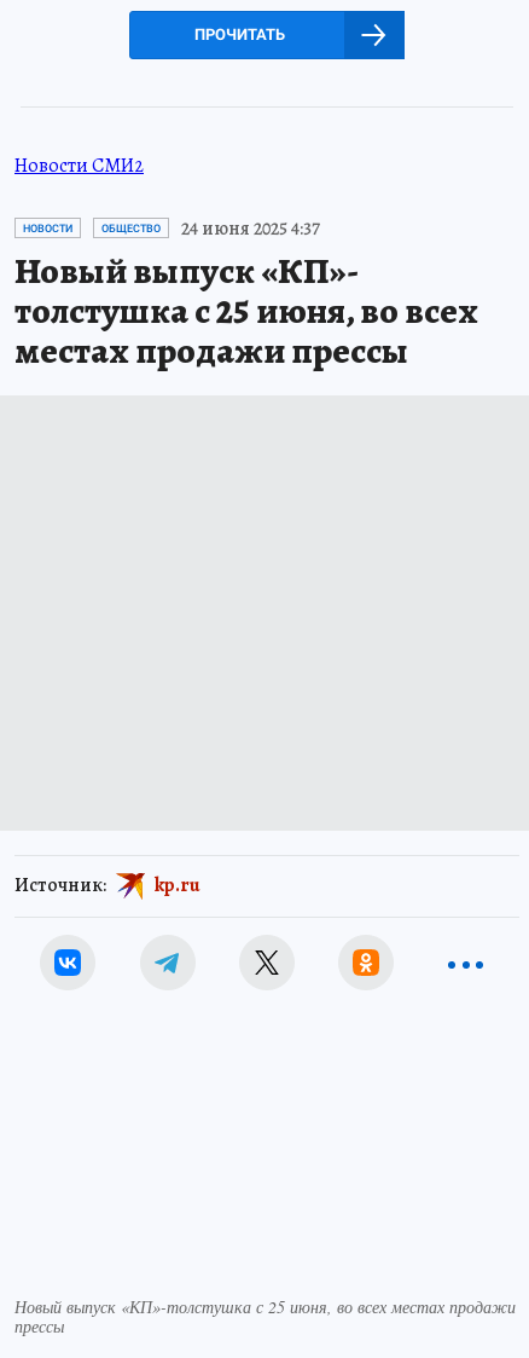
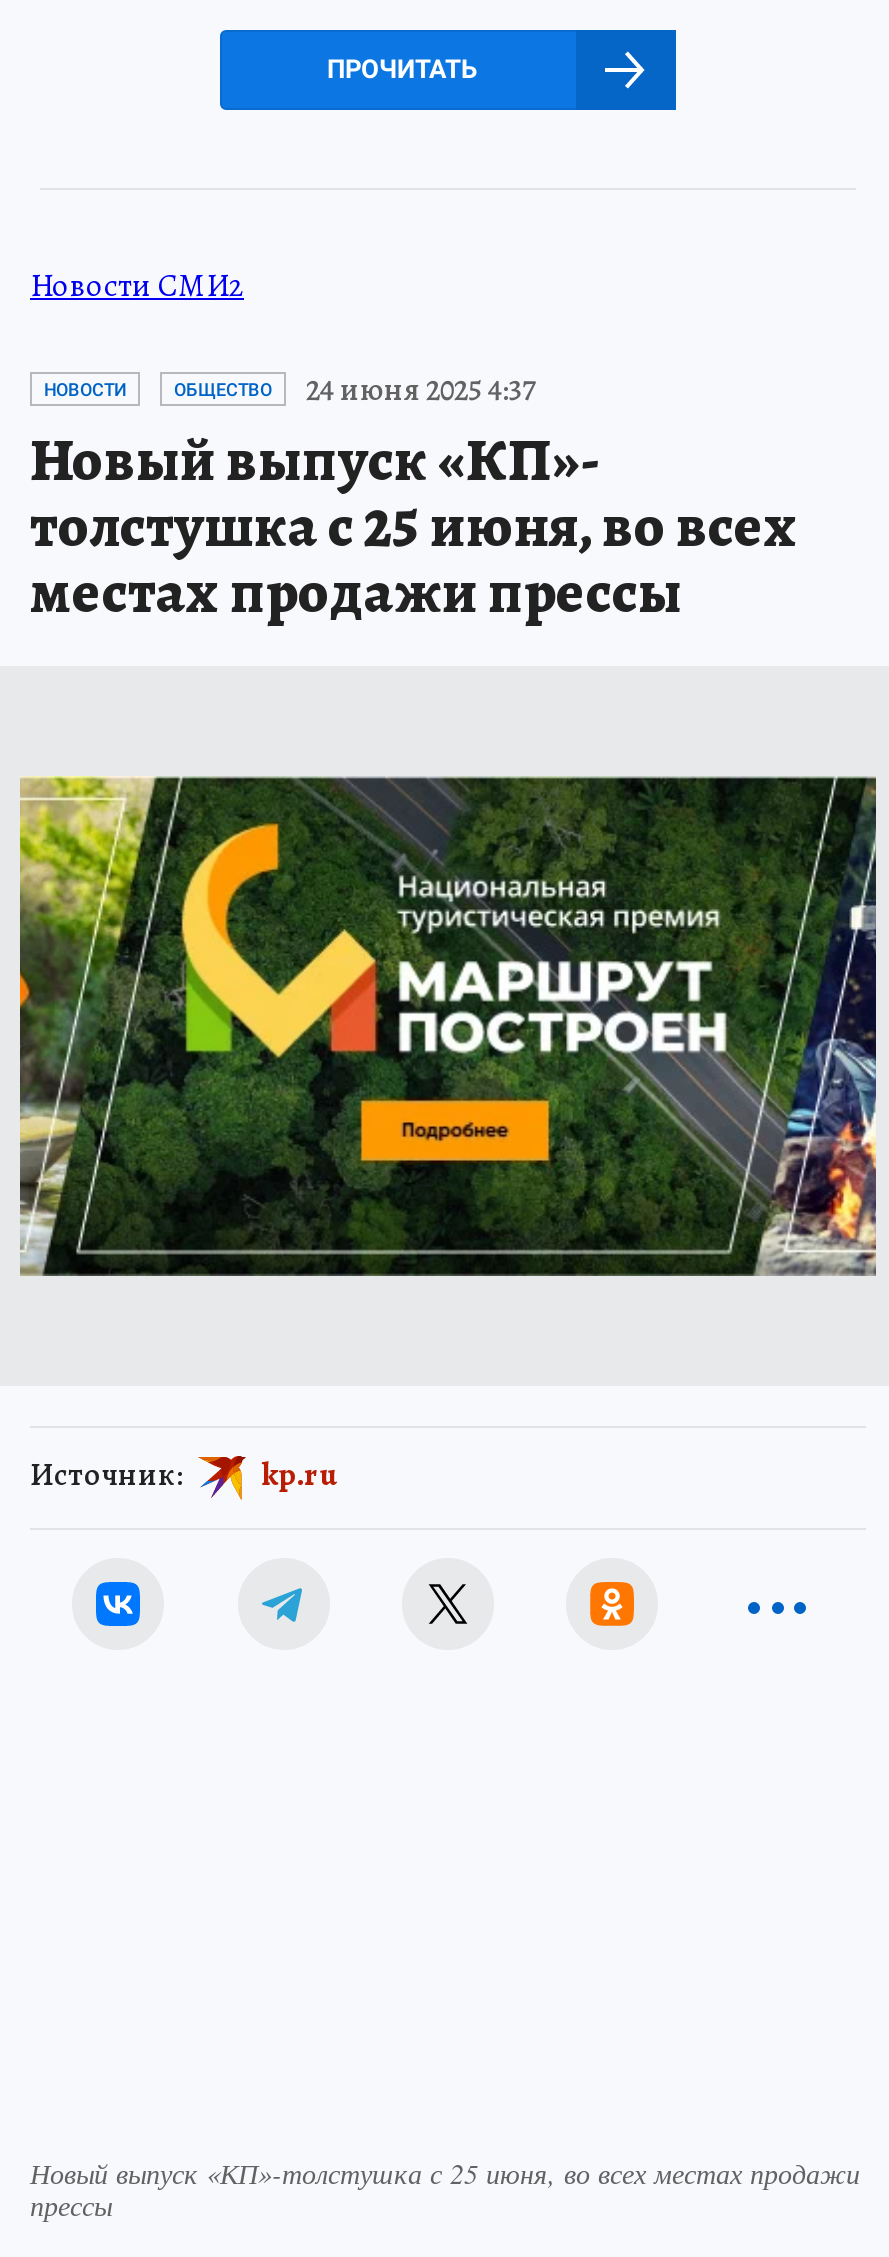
none -> [18,774,878,1278] [image]

